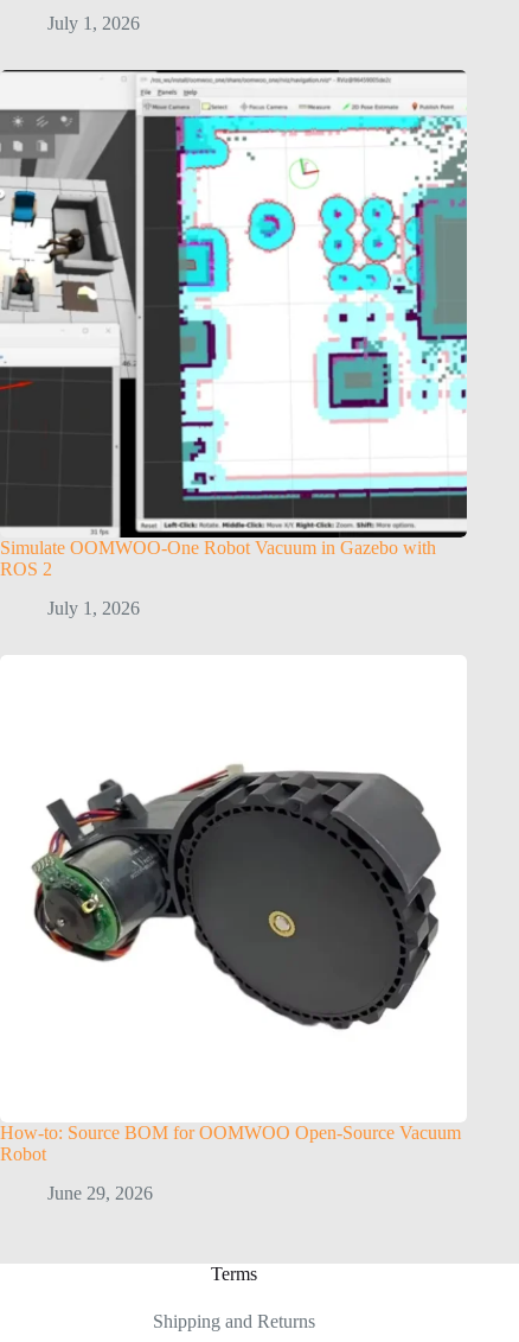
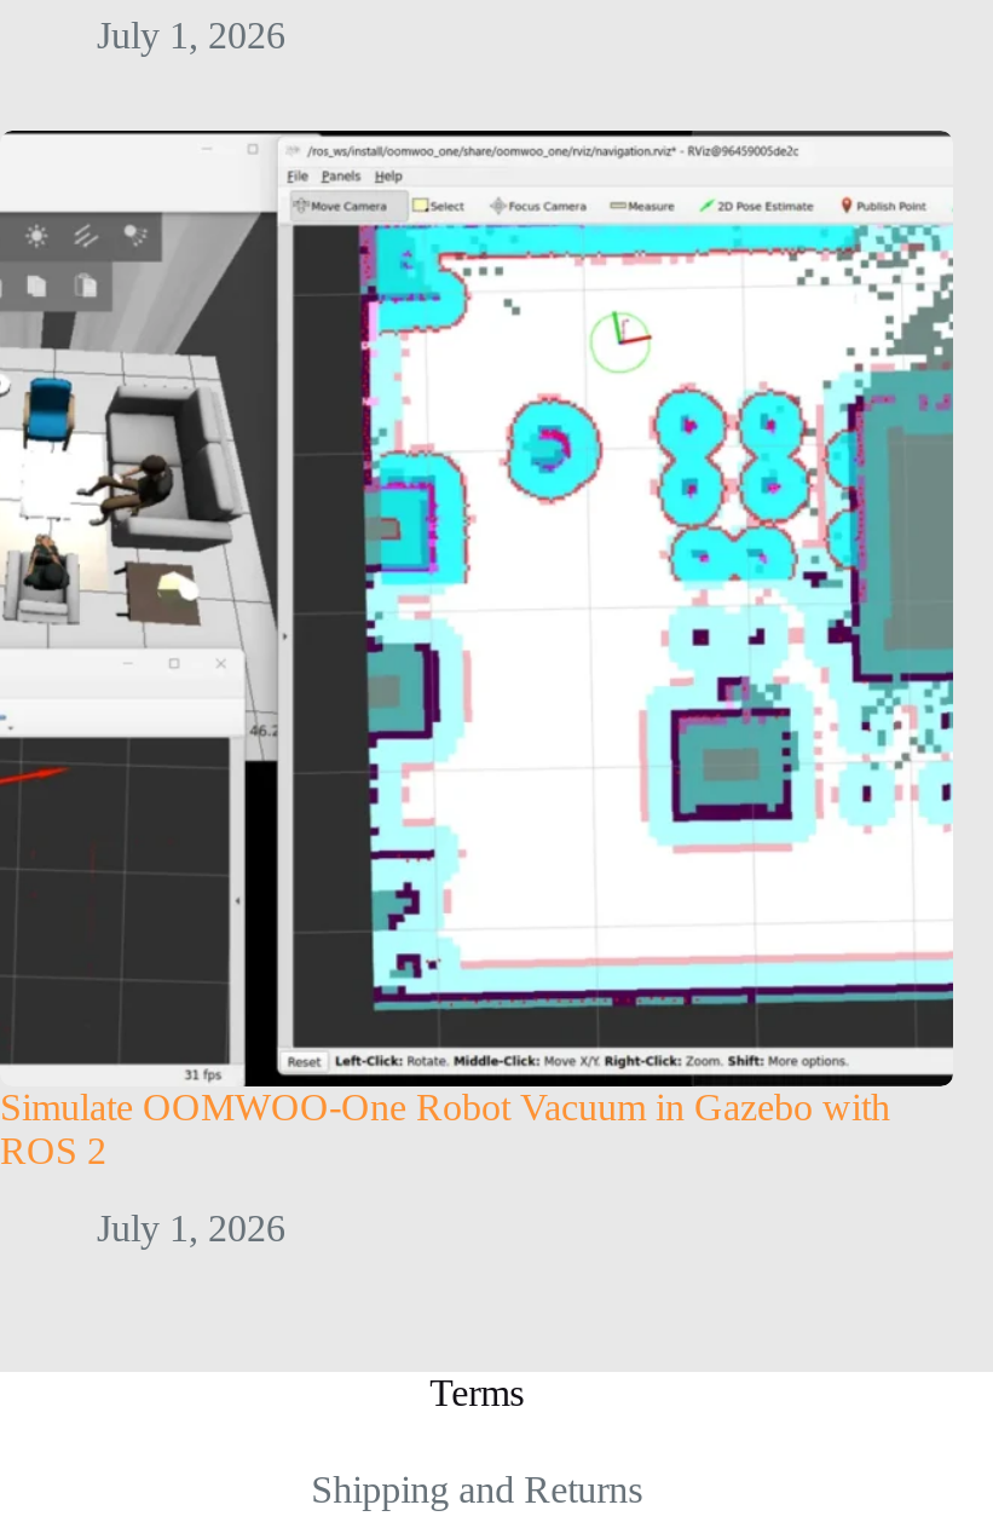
[31,763,442,1031] [image] -> none
[0,1122,461,1203] How-to: Source BOM for OOMWOO Open-Source Vacuum | Robot | June 29, 2026 -> none

